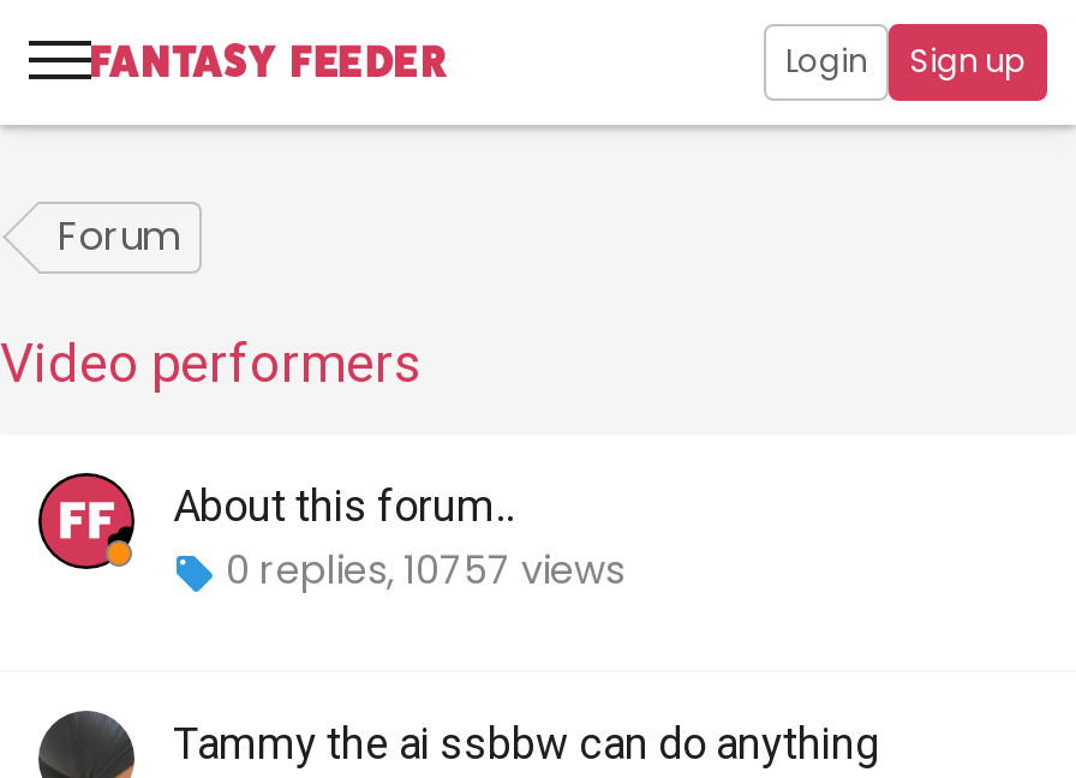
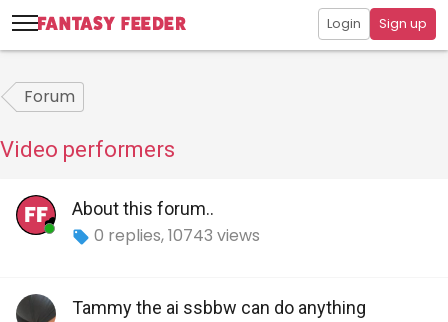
[216,544,624,599] 0 replies, 10757 views -> [90,224,260,247] 0 replies, 10743 views

